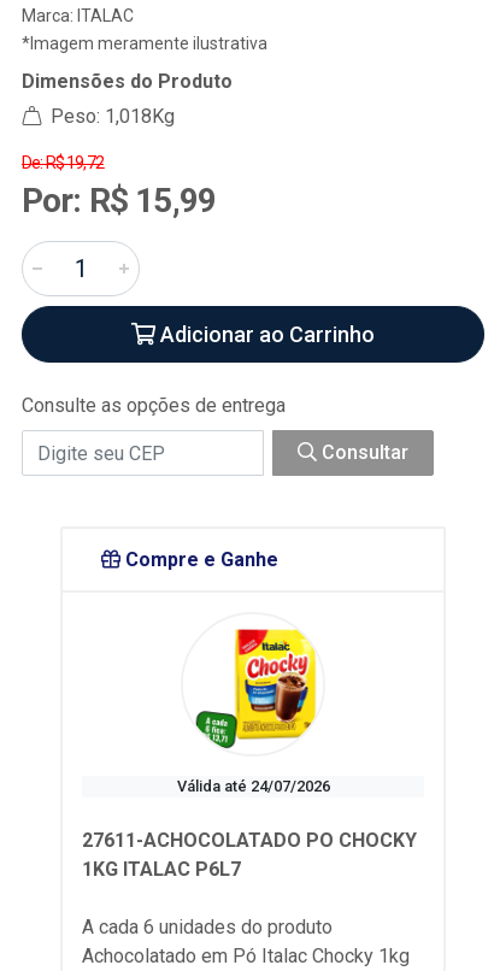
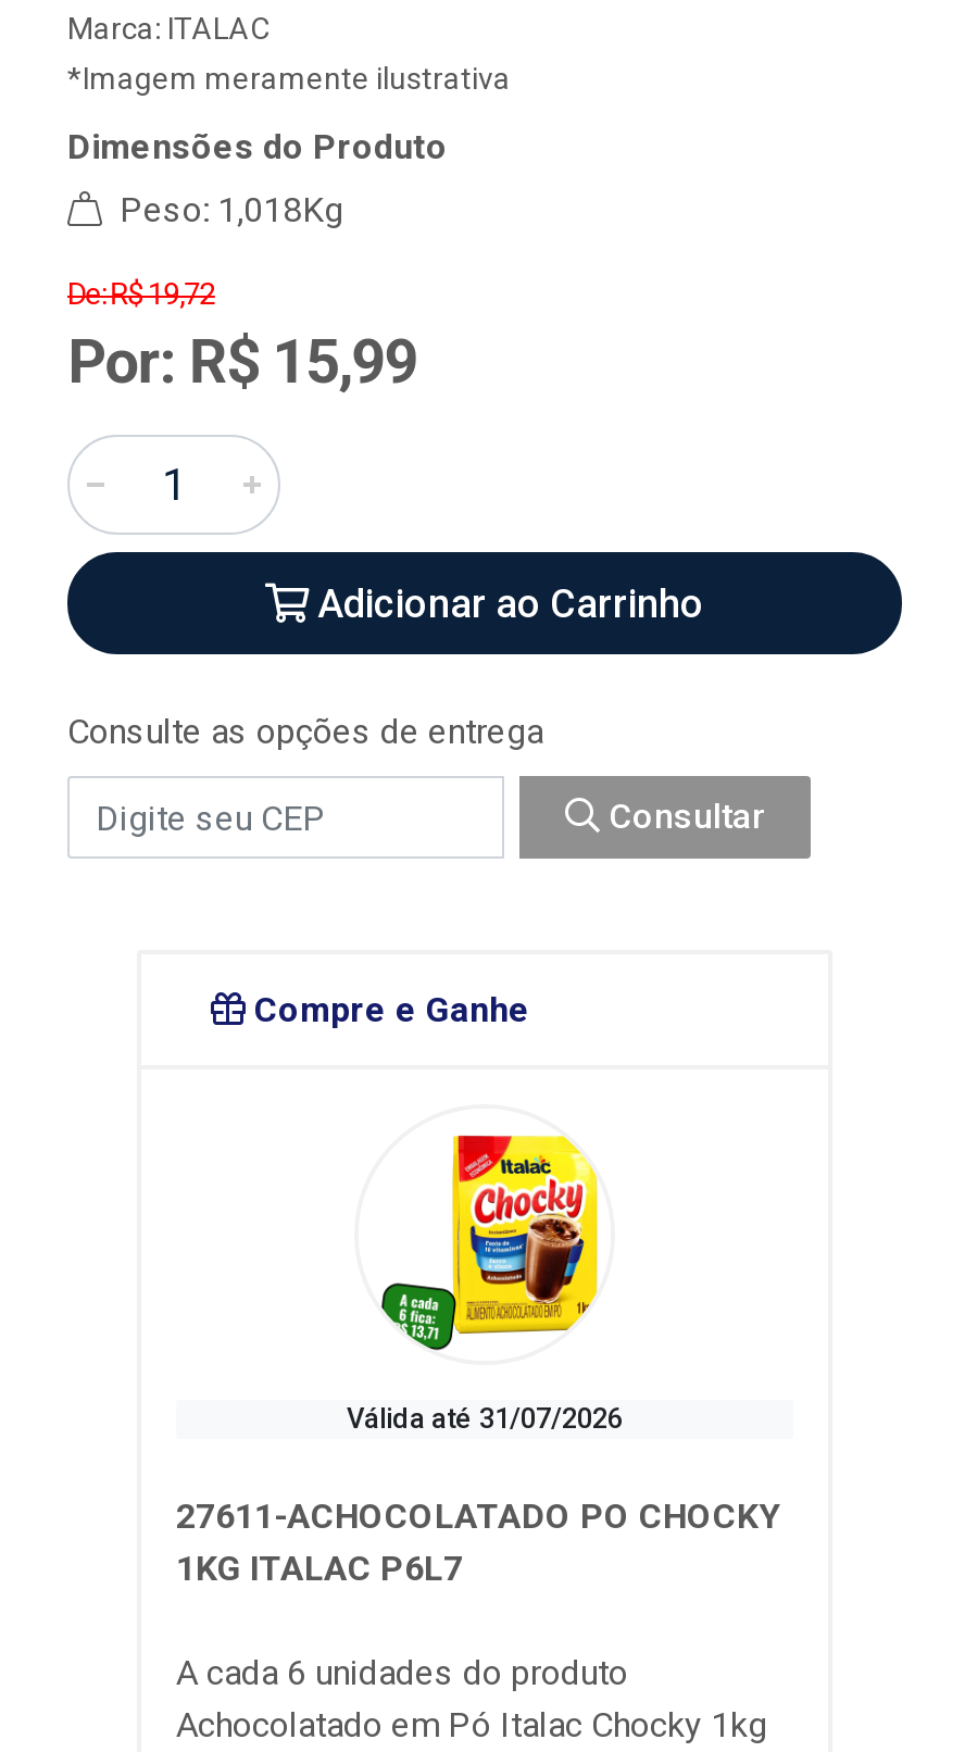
[177,777,330,795] Válida até 24/07/2026 -> [347,1402,623,1435] Válida até 31/07/2026

